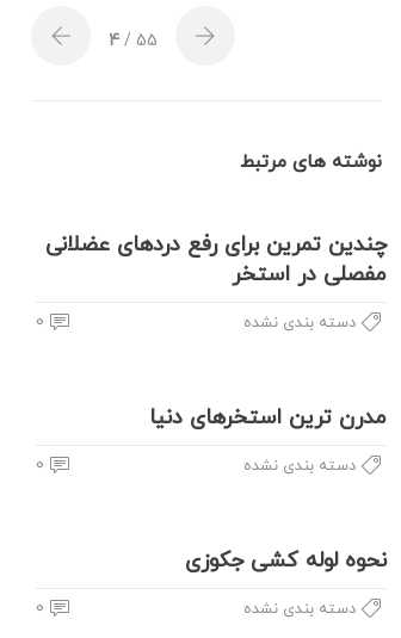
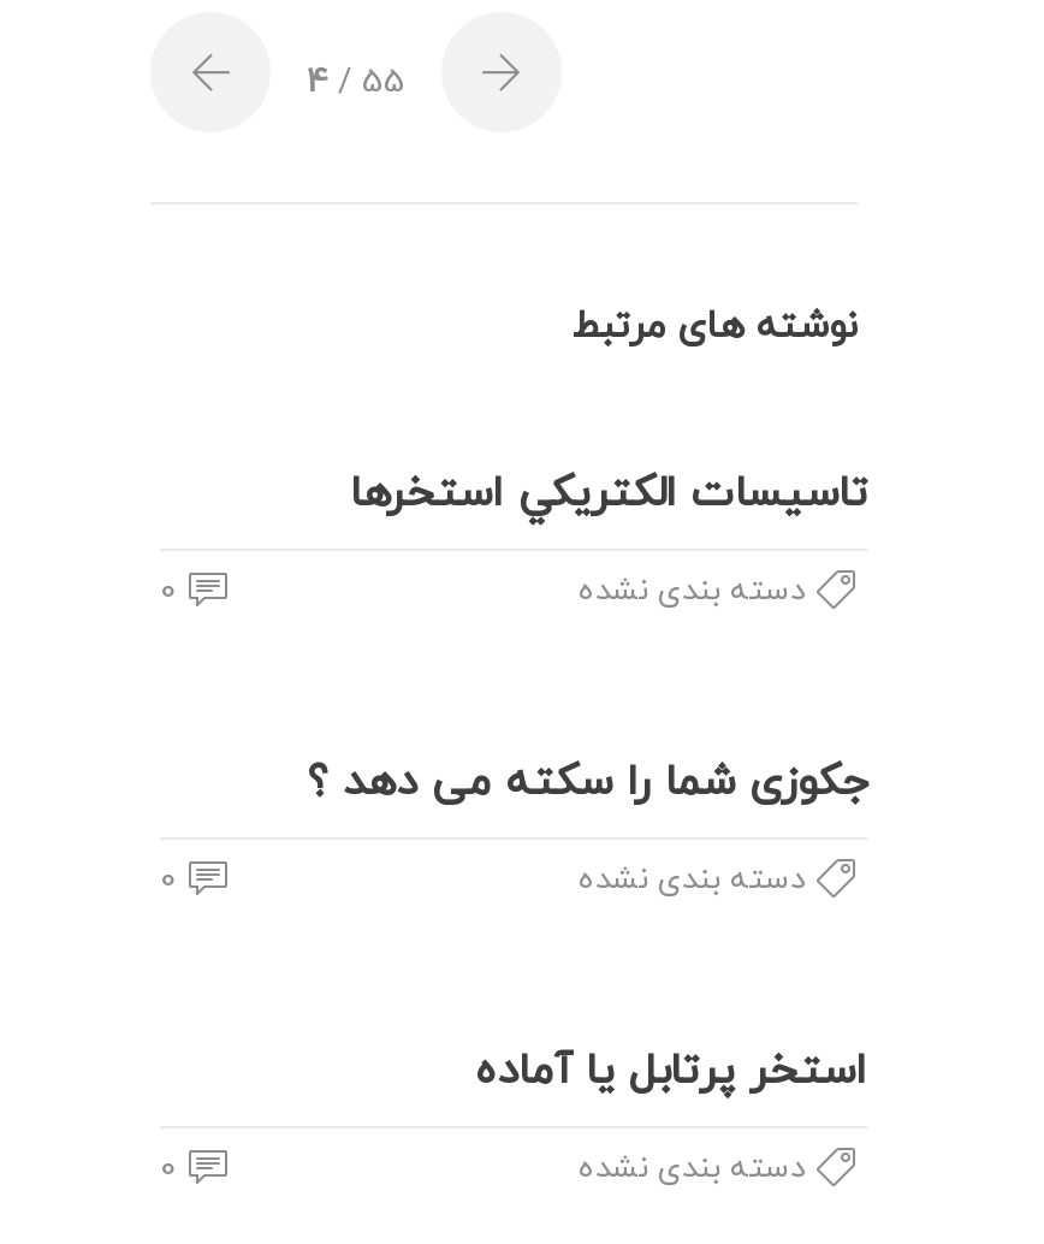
[45,230,387,290] چندین تمرین برای رفع دردهای عضلانی | مفصلی در استخر -> [350,464,867,525] تاسيسات الكتريكي استخرها
[149,403,387,433] مدرن ترین استخرهای دنیا -> [307,753,867,813] جکوزی شما را سکته می دهد ؟
[185,546,387,576] نحوه لوله کشی جکوزی -> [475,1042,867,1102] استخر پرتابل یا آماده

